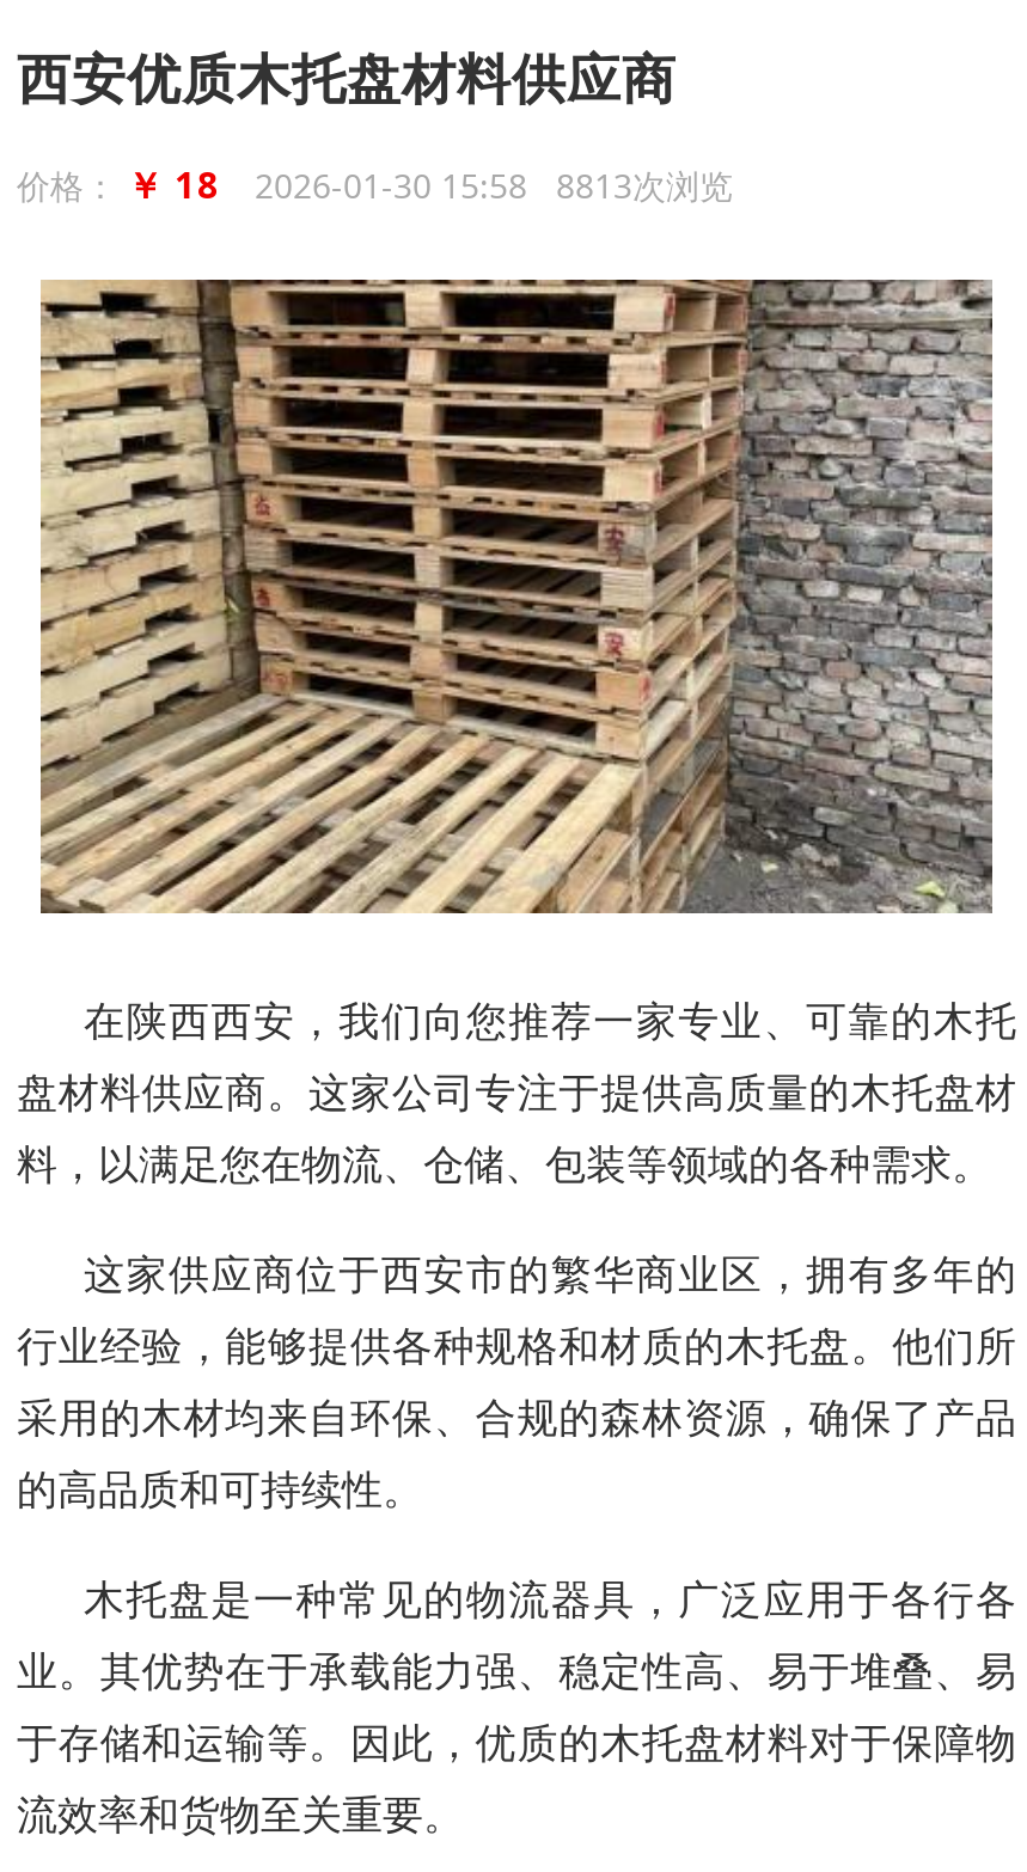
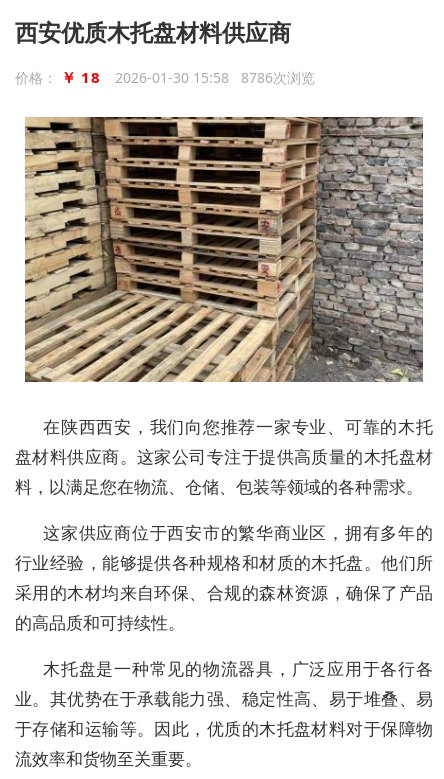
[17,160,733,208] 价格：￥ 18 2026-01-30 15:58 8813次浏览 -> [15,67,314,87] 价格：￥ 18 2026-01-30 15:58 8786次浏览

